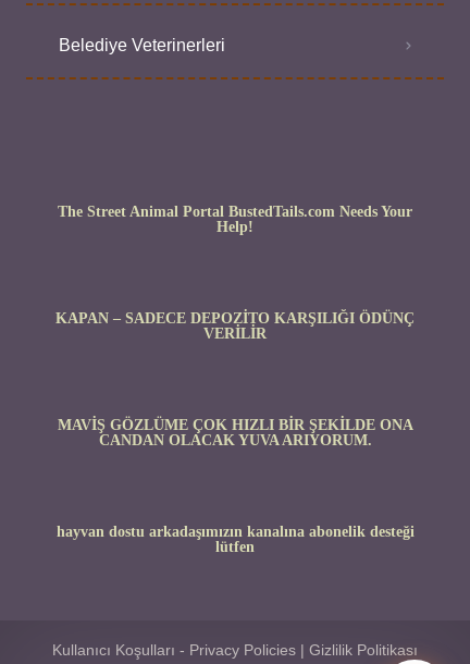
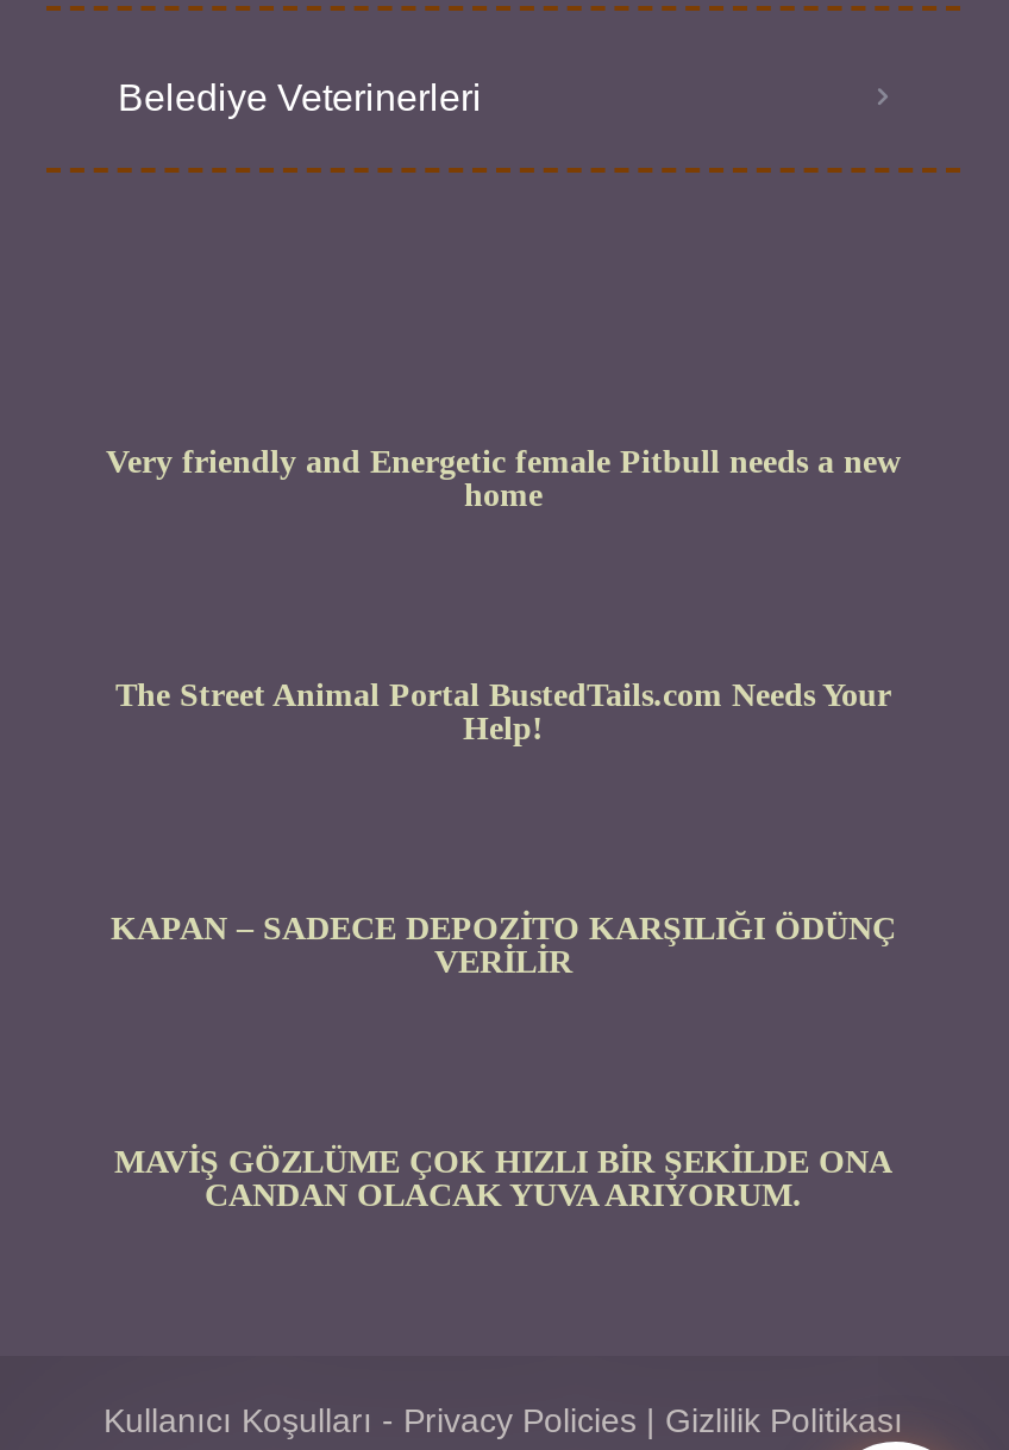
none -> [106,443,901,512] Very friendly and Energetic female Pitbull needs a new | home
moved [55,204,415,448] -> [111,676,896,1212]: The Street Animal Portal BustedTails.com Needs Your | Help! | KAPAN – SADECE DEPOZİTO KARŞILIĞI ÖDÜNÇ | VERİLİR | MAVİŞ GÖZLÜME ÇOK HIZLI BİR ŞEKİLDE ONA | CANDAN OLACAK YUVA ARIYORUM.
[56,524,414,555] hayvan dostu arkadaşımızın kanalına abonelik desteği | lütfen -> none

